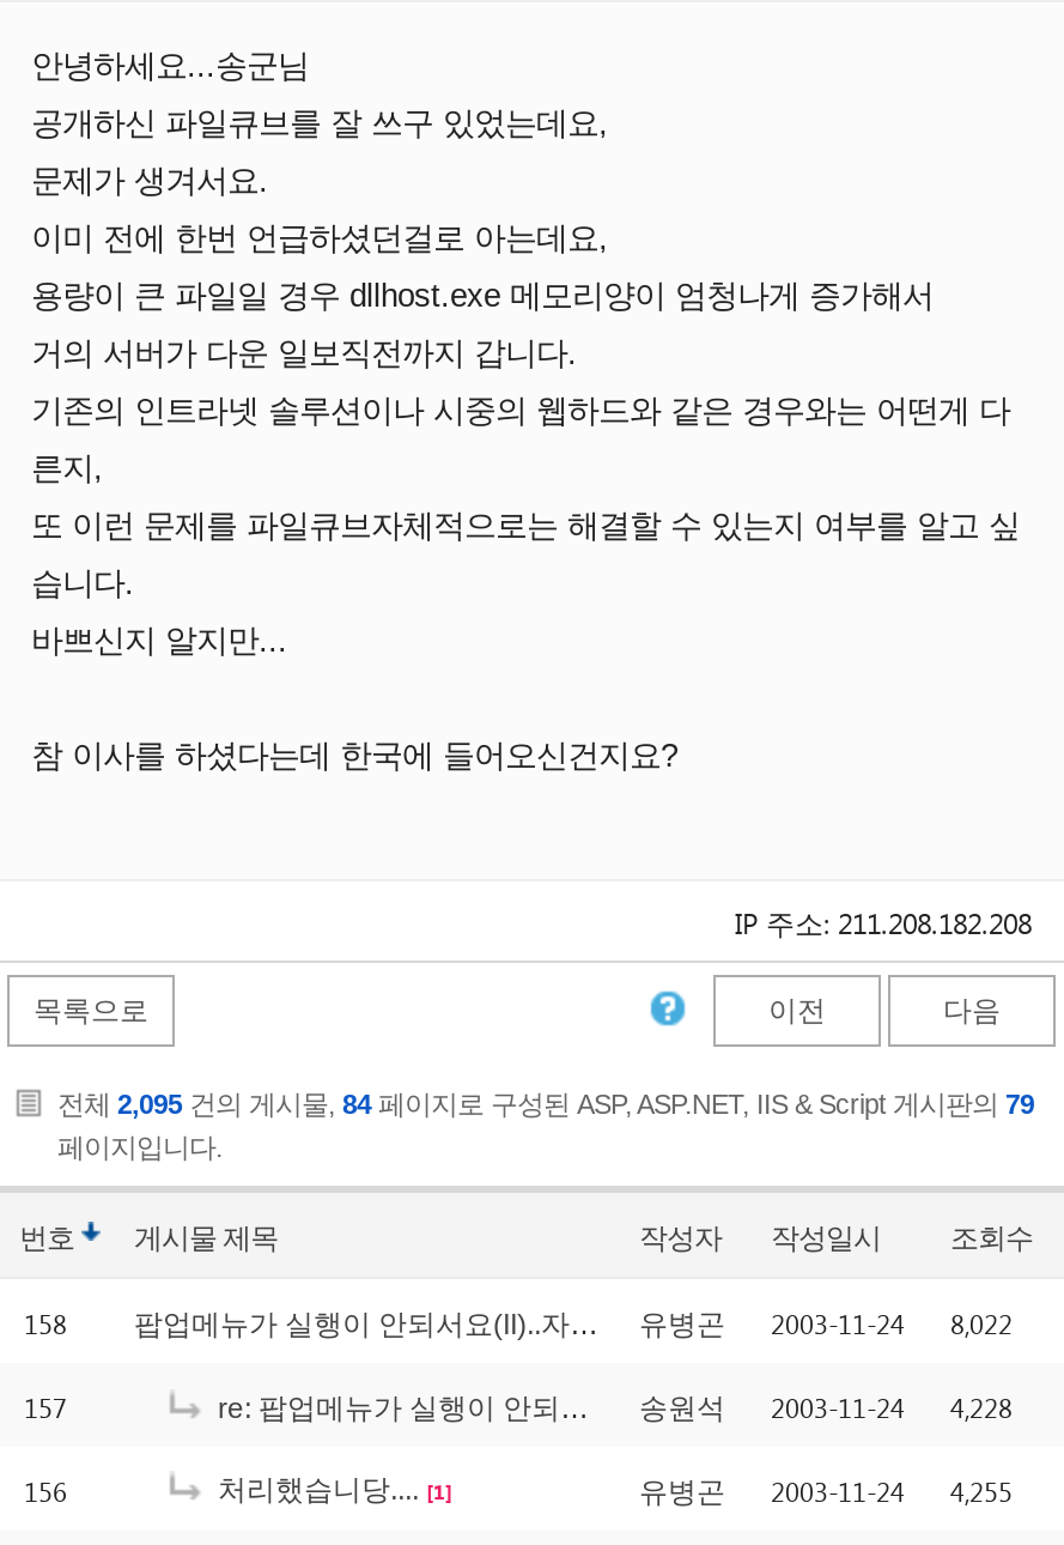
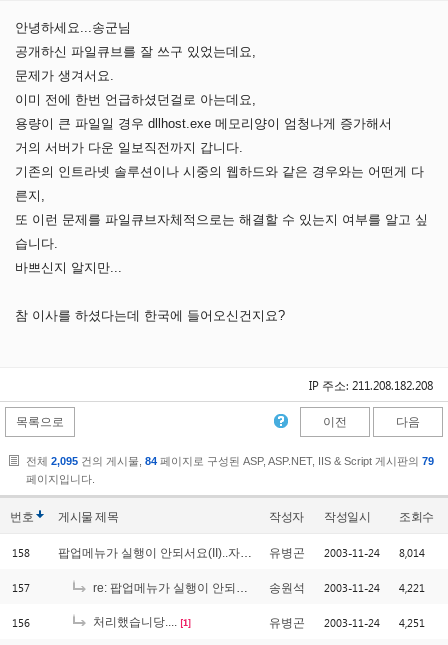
[950,1305,1013,1341] 8,022 -> [399,545,425,560] 8,014
[639,1389,1013,1425] 송원석 2003-11-24 4,228 -> [269,580,425,595] 송원석 2003-11-24 4,221
[639,1473,1013,1509] 유병곤 2003-11-24 4,255 -> [269,615,425,630] 유병곤 2003-11-24 4,251

